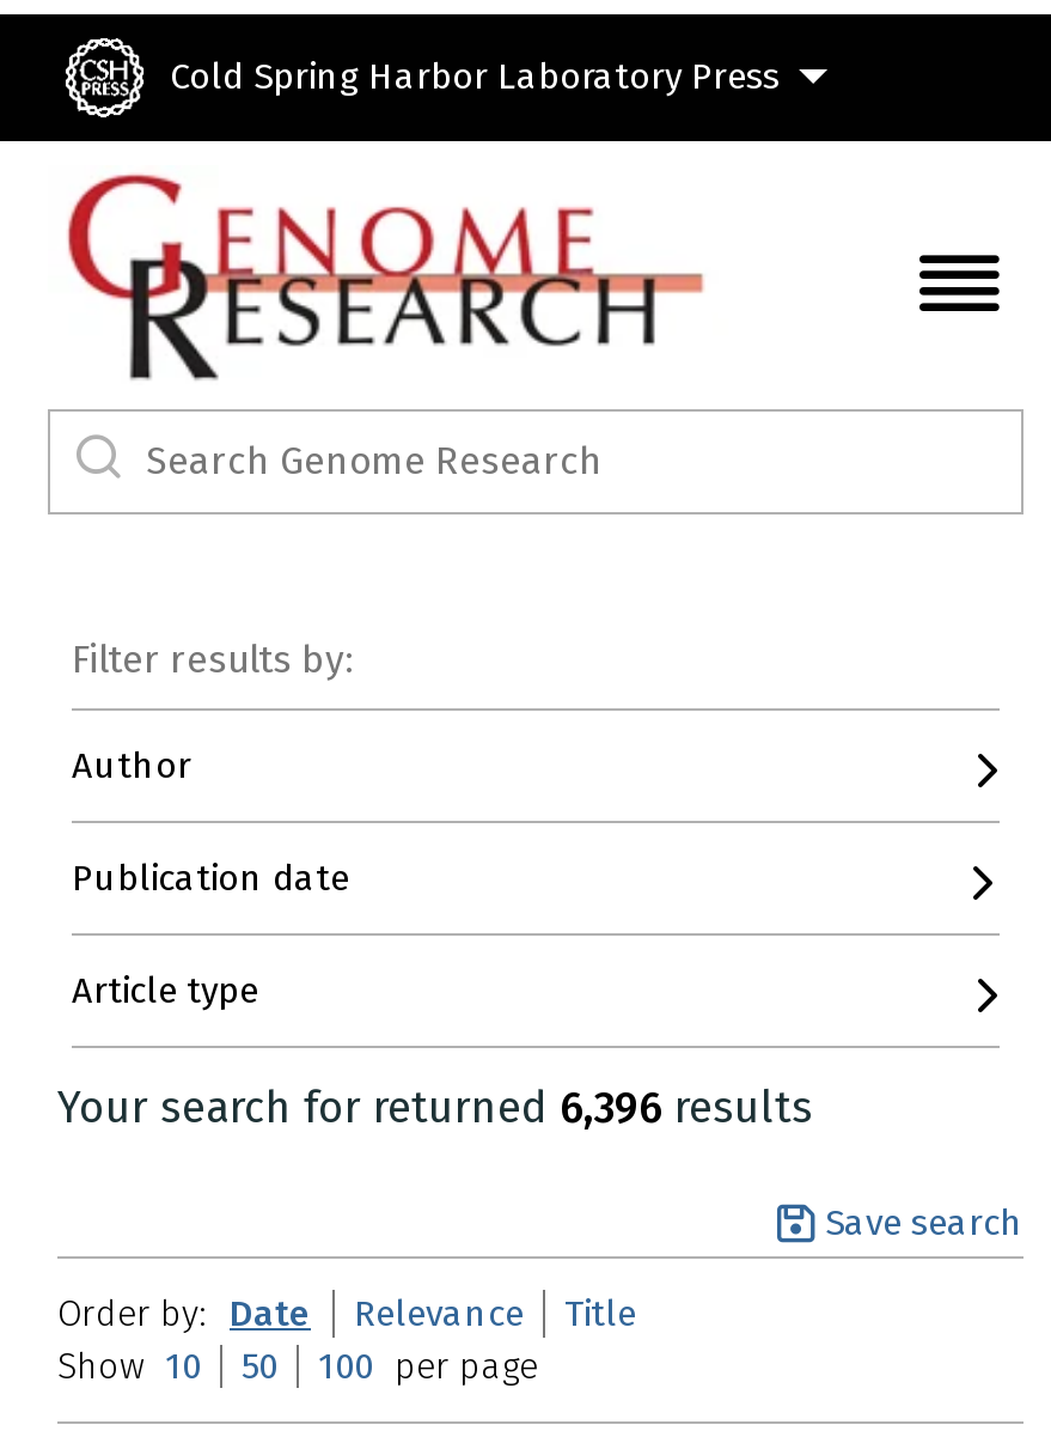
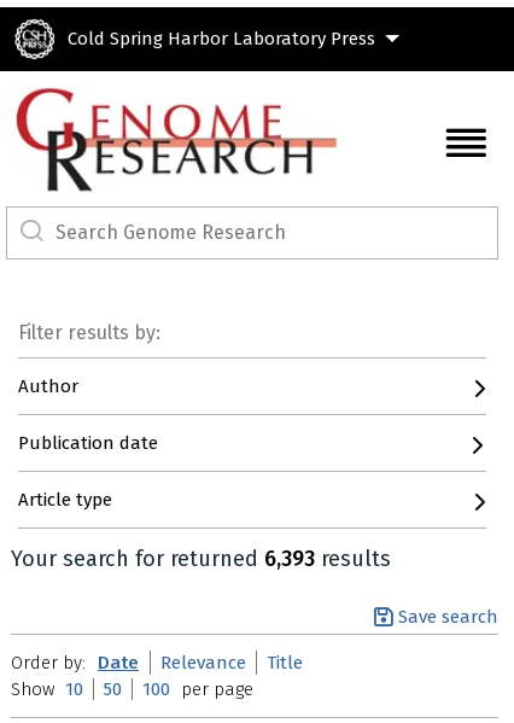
[57,1081,813,1134] Your search for returned 6,396 results -> [11,545,391,572] Your search for returned 6,393 results

